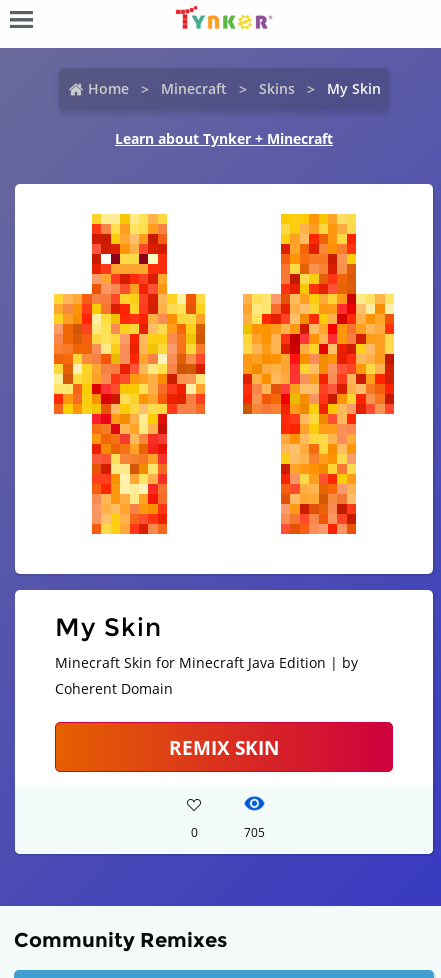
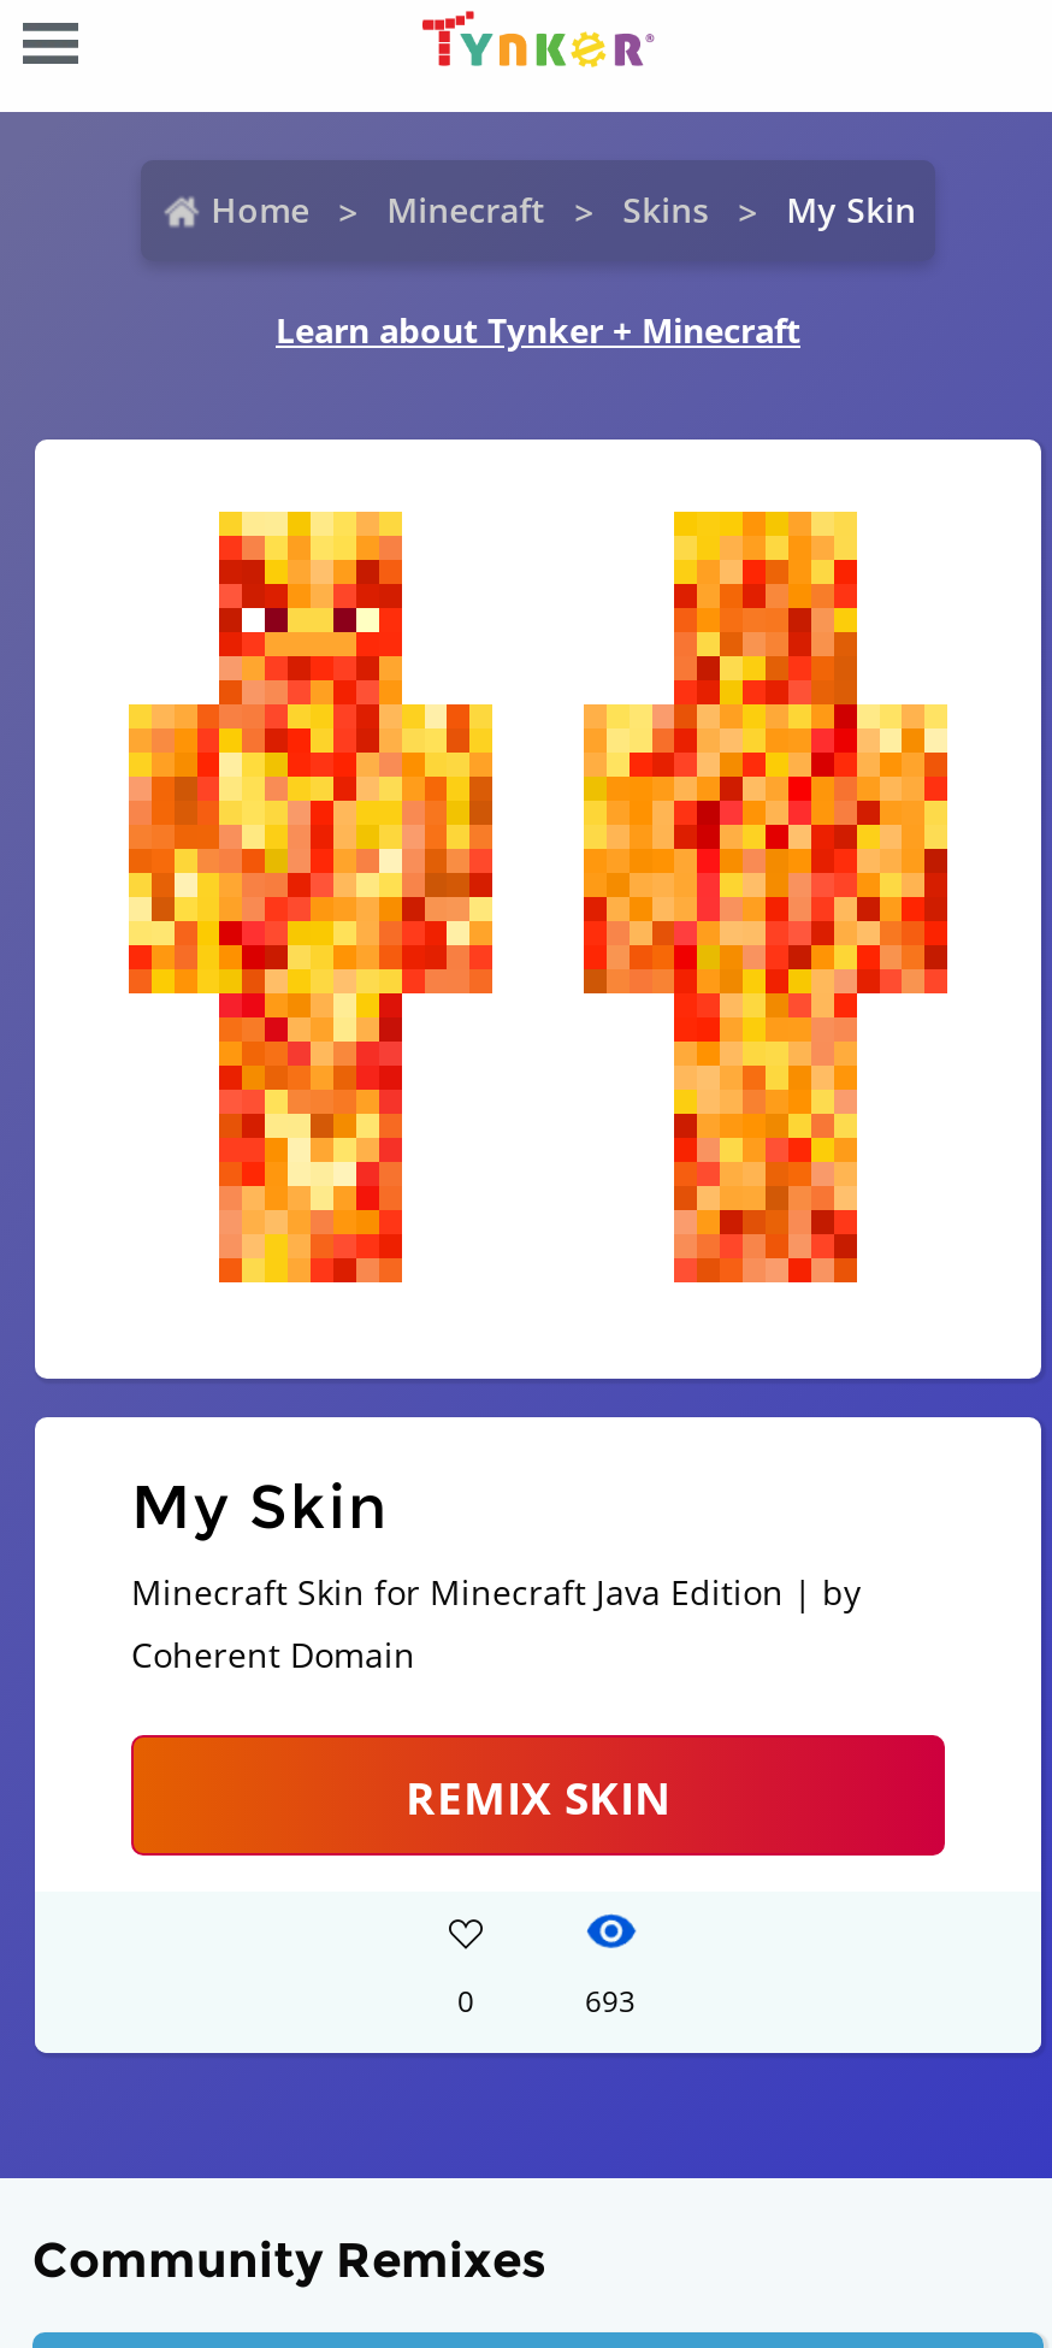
[243,824,264,841] 705 -> [585,1981,636,2022] 693

